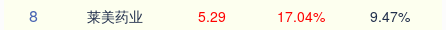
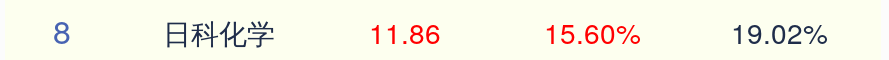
[87,6,409,26] 莱美药业 | 5.29 | 17.04% | 9.47% -> [163,12,827,52] 日科化学 | 11.86 | 15.60% | 19.02%

